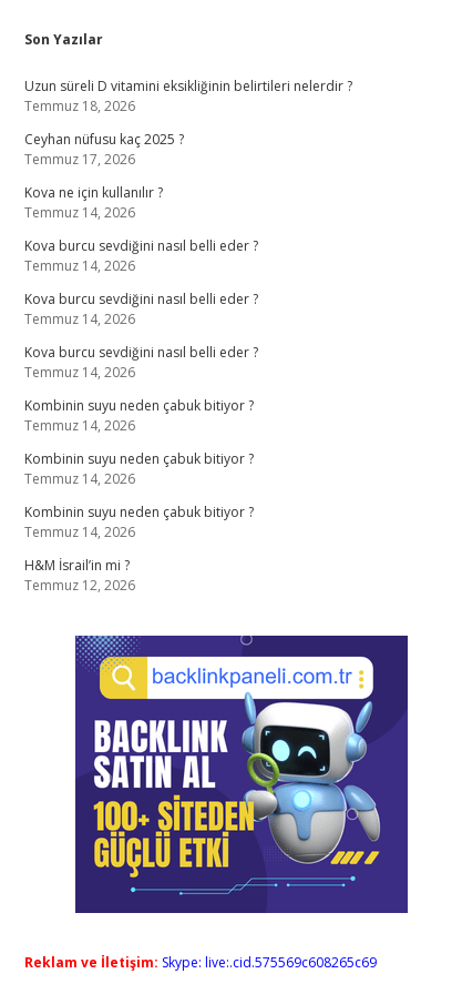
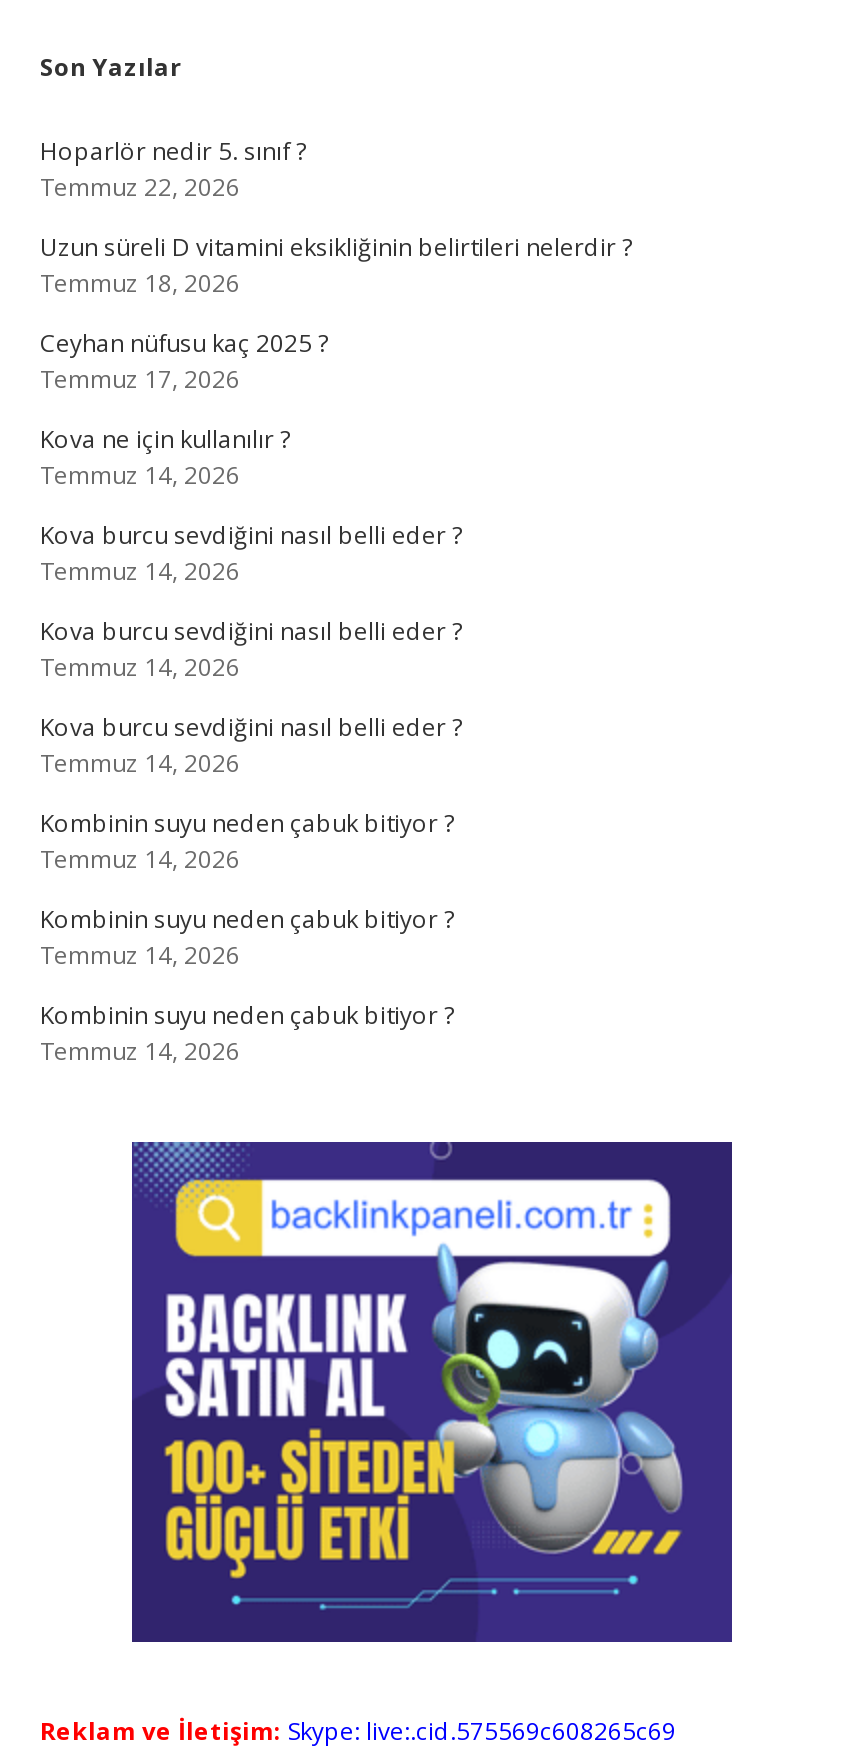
none -> [40,134,306,204] Hoparlör nedir 5. sınıf ? | Temmuz 22, 2026
moved [24,77,352,541] -> [40,230,632,1068]: Uzun süreli D vitamini eksikliğinin belirtileri nelerdir ? | Temmuz 18, 2026 | Ceyhan nüfusu kaç 2025 ? | ... | Kombinin suyu neden çabuk bitiyor ? | Temmuz 14, 2026
[24,556,135,595] H&M İsrail’in mi ? | Temmuz 12, 2026 -> none

